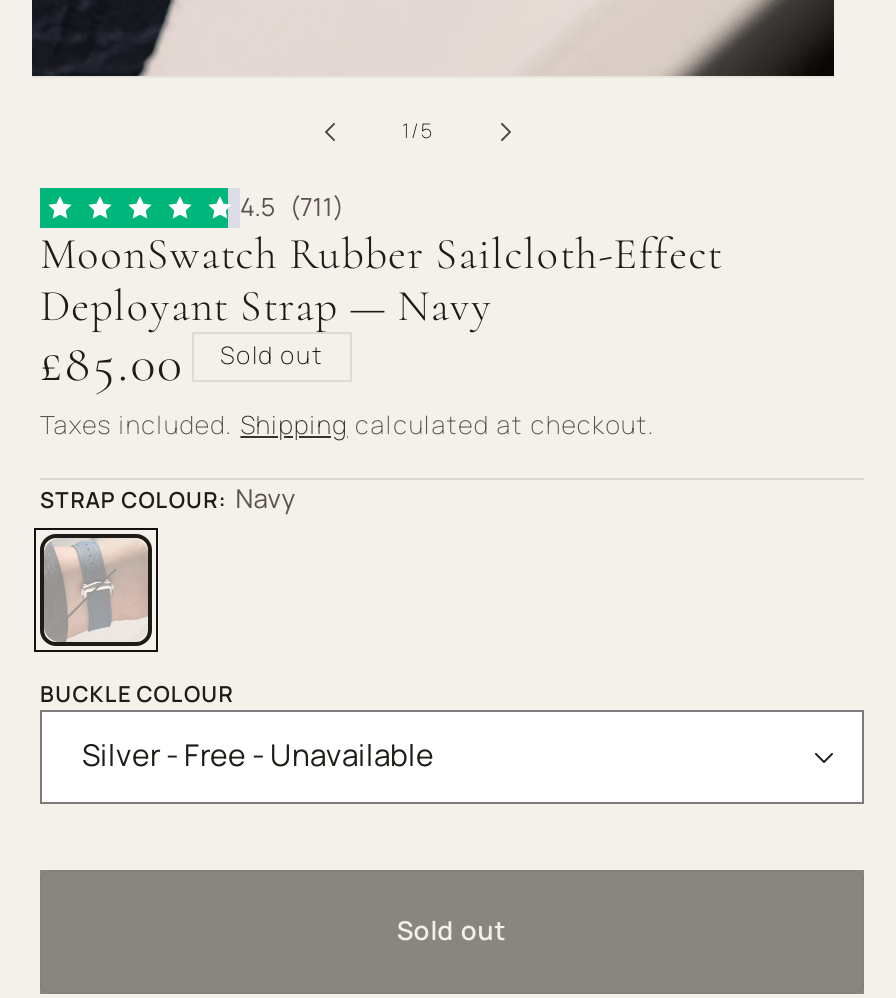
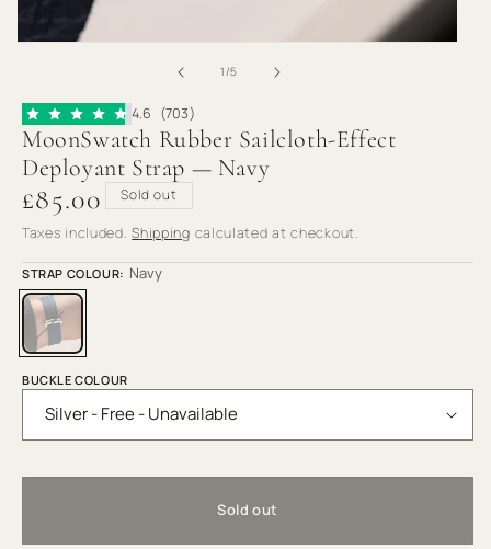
[240,190,344,224] 4.5 (711) -> [132,104,195,123] 4.6 (703)

